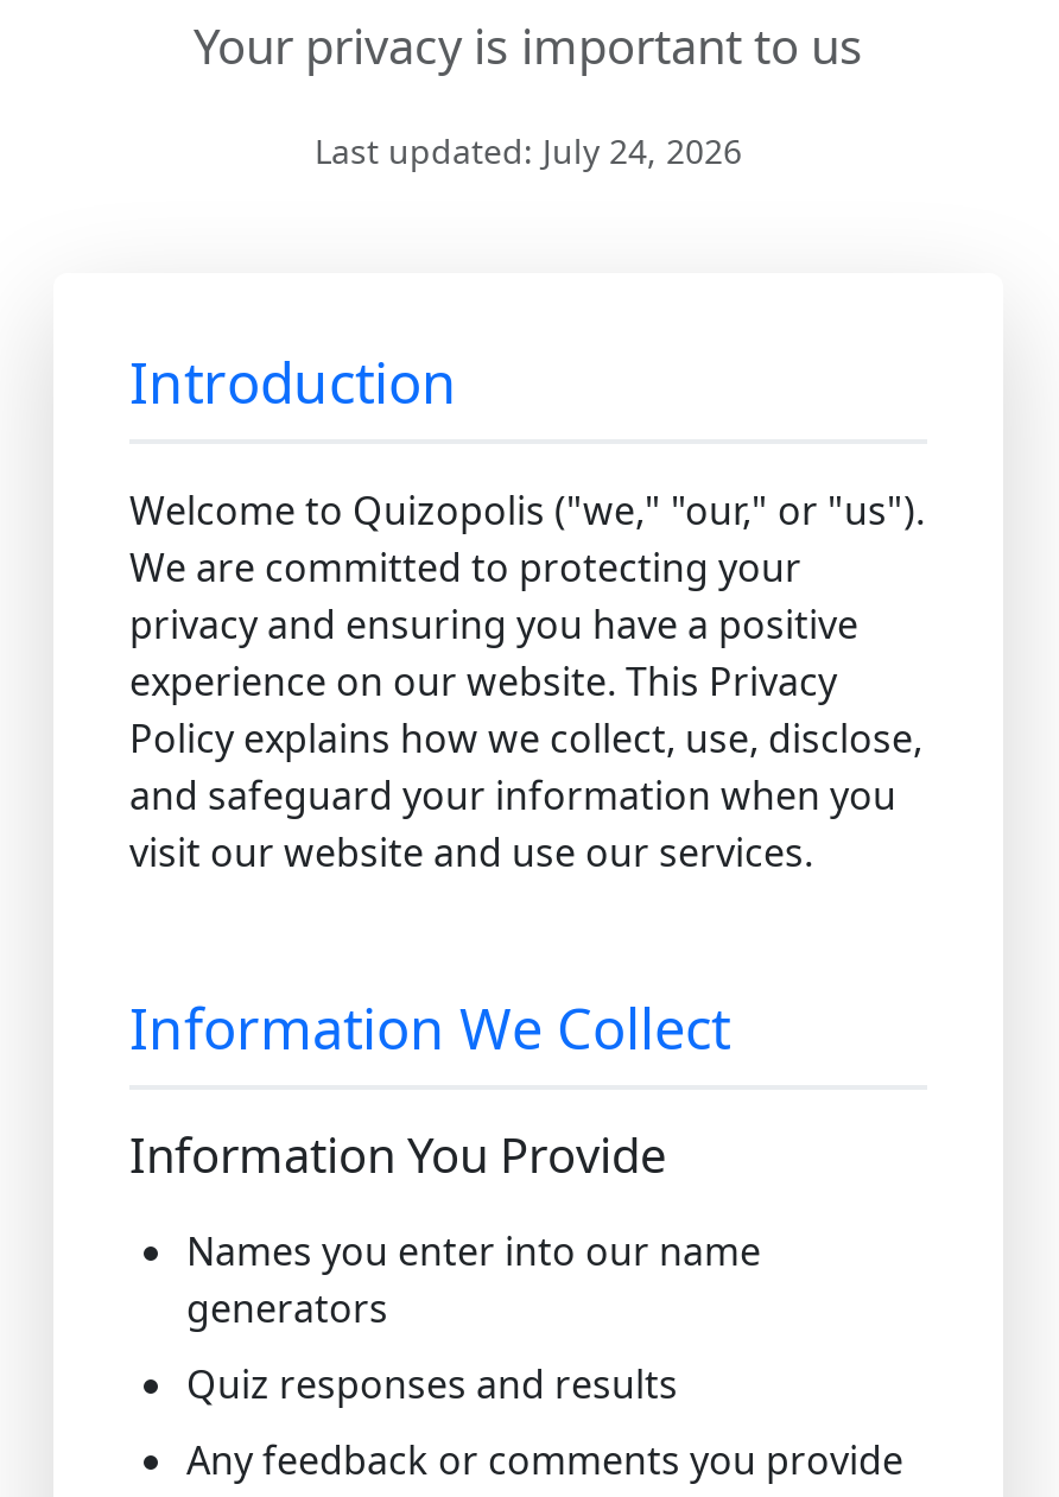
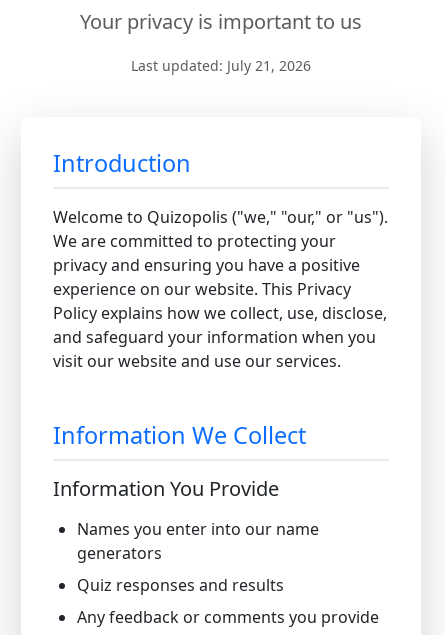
[315,128,742,173] Last updated: July 24, 2026 -> [131,56,311,75] Last updated: July 21, 2026

